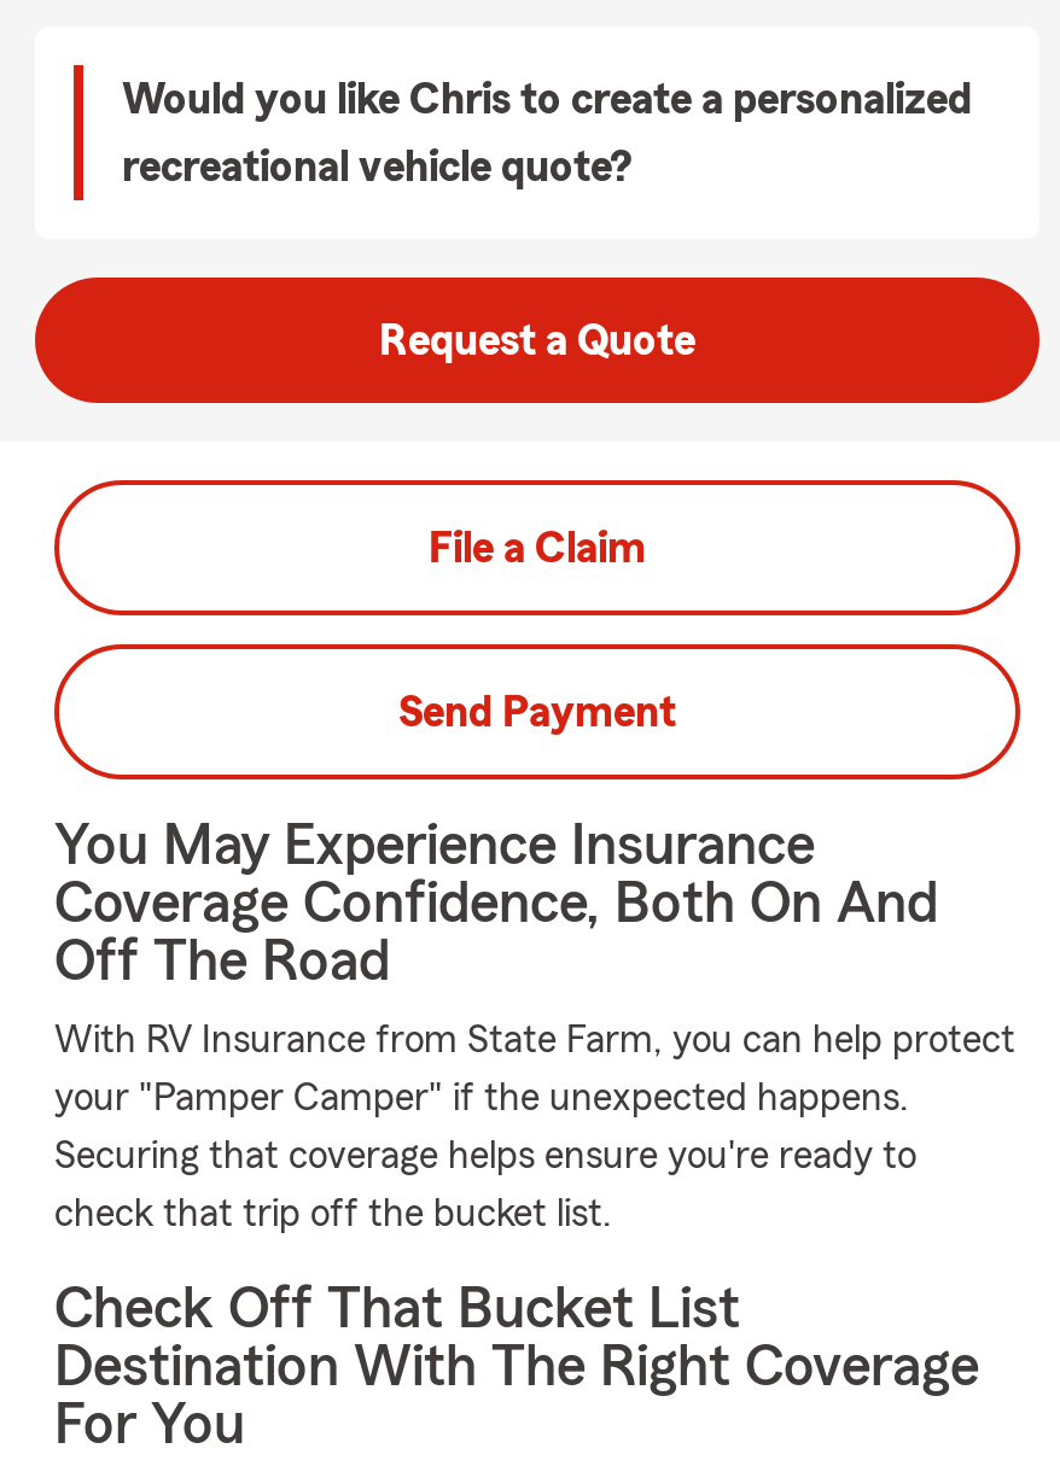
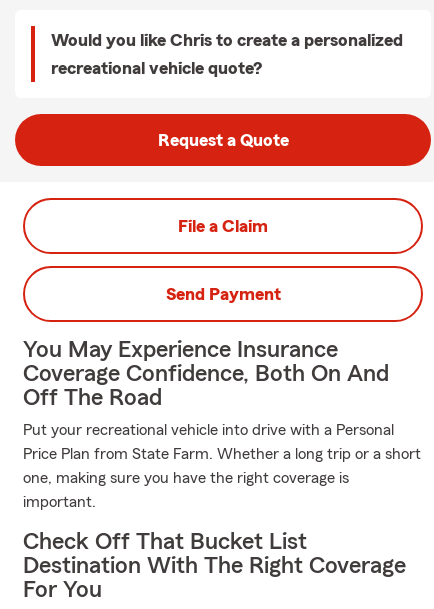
[54,1021,1015,1059] With RV Insurance from State Farm, you can help protect -> [23,422,394,438] Put your recreational vehicle into drive with a Personal
[54,1079,909,1117] your "Pamper Camper" if the unexpected happens. -> [23,446,421,462] Price Plan from State Farm. Whether a long trip or a short
[54,1137,916,1175] Securing that coverage helps ensure you're ready to -> [23,470,349,486] one, making sure you have the right coverage is
[54,1195,612,1233] check that trip off the bucket list. -> [23,494,96,510] important.

